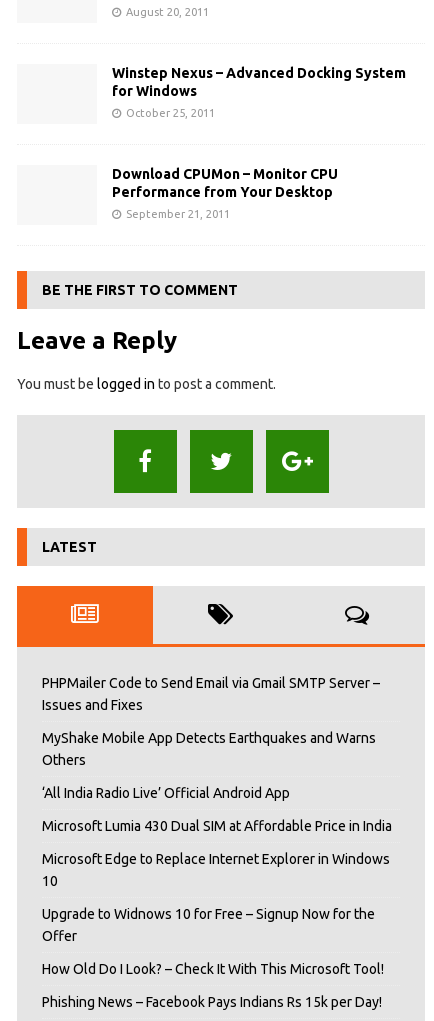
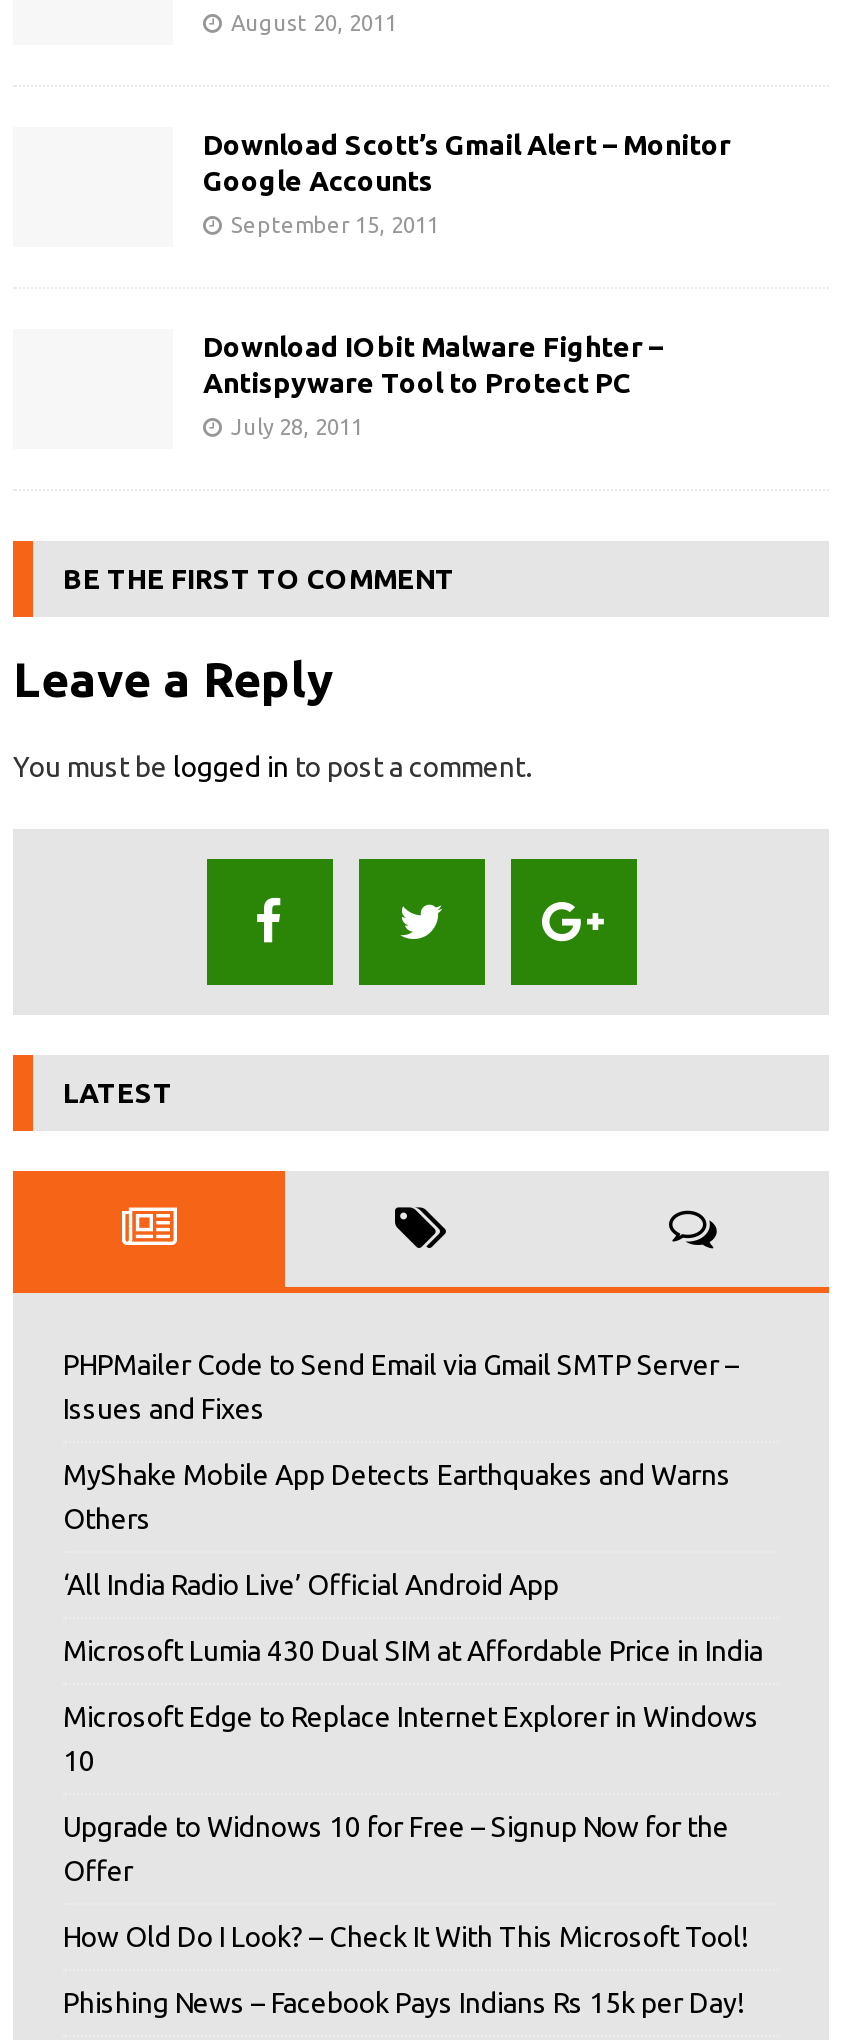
[112,65,406,99] Winstep Nexus – Advanced Docking System | for Windows -> [203,129,731,197] Download Scott’s Gmail Alert – Monitor | Google Accounts
[126,107,215,119] October 25, 2011 -> [231,213,439,237] September 15, 2011
[112,166,338,200] Download CPUMon – Monitor CPU | Performance from Your Desktop -> [203,331,663,399] Download IObit Malware Fighter – | Antispyware Tool to Protect PC
[126,208,230,220] September 21, 2011 -> [231,415,363,439] July 28, 2011

